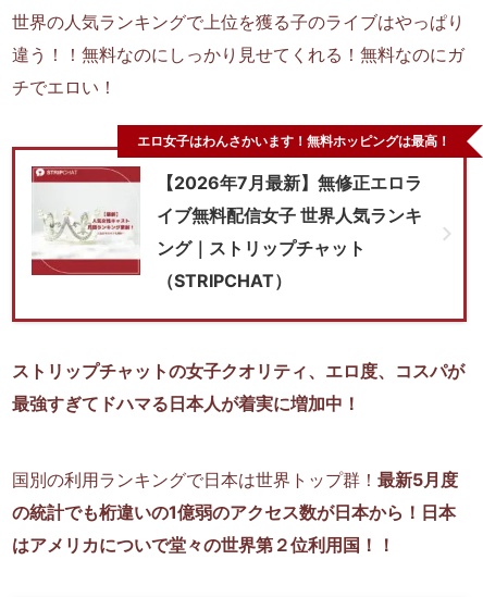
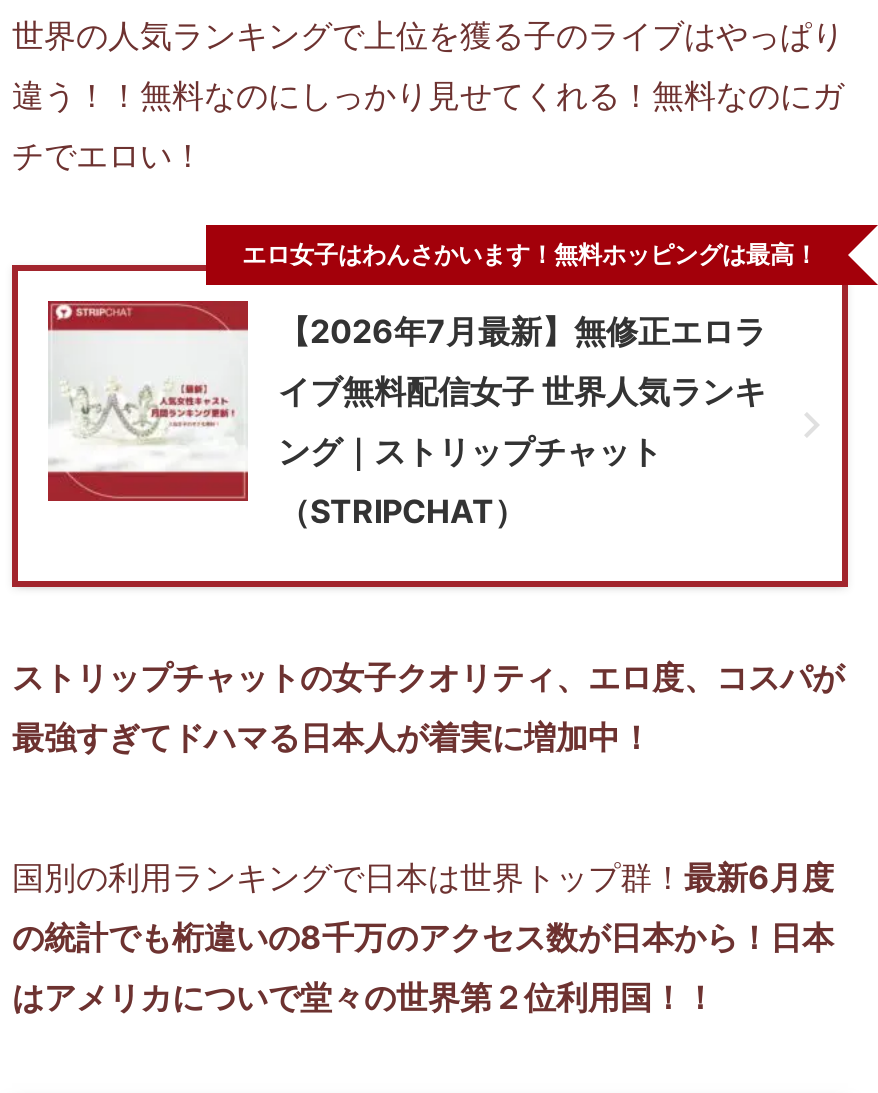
[12,469,458,490] 国別の利用ランキングで日本は世界トップ群！最新5月度 -> [12,857,834,897] 国別の利用ランキングで日本は世界トップ群！最新6月度
[12,501,456,523] の統計でも桁違いの1億弱のアクセス数が日本から！日本 -> [12,917,834,957] の統計でも桁違いの8千万のアクセス数が日本から！日本

